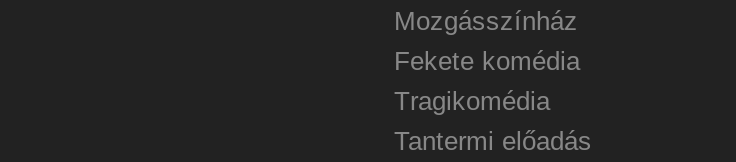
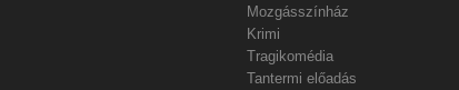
[394,46,580,76] Fekete komédia -> [247,26,280,42] Krimi

